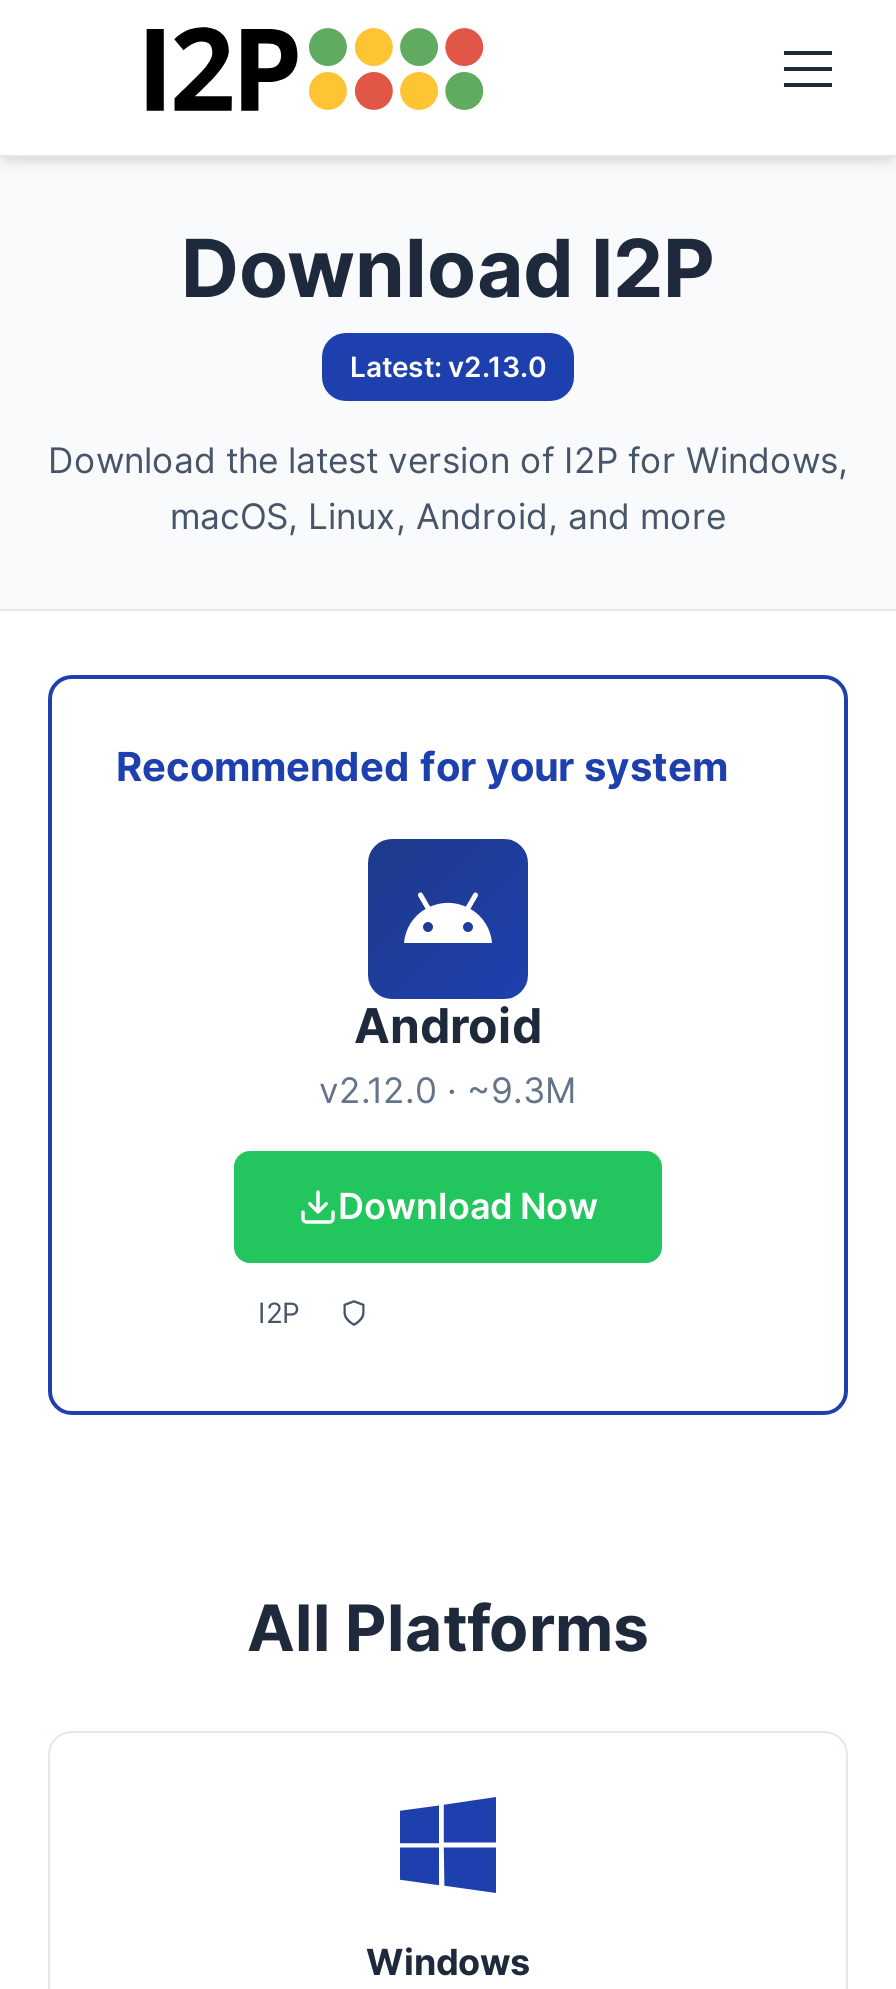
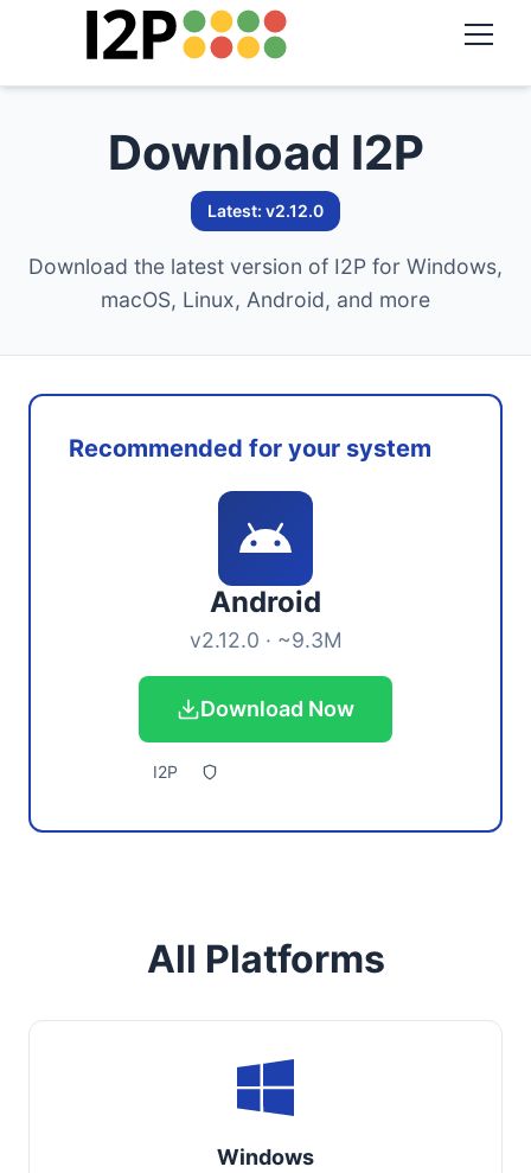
[350,349,546,383] Latest: v2.13.0 -> [207,200,324,221] Latest: v2.12.0

